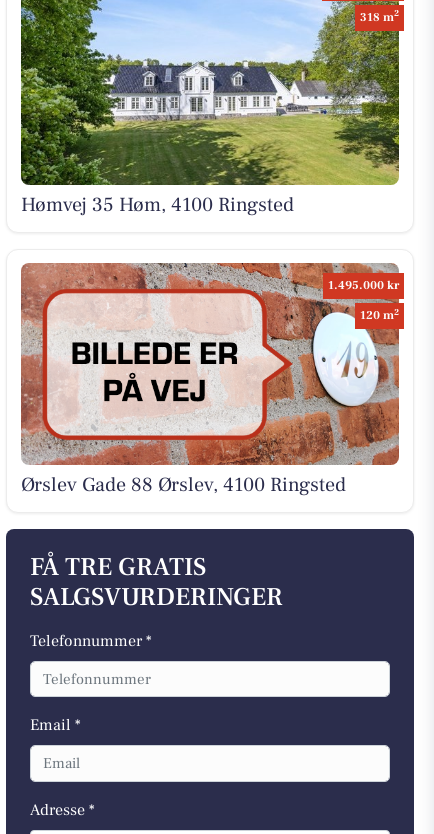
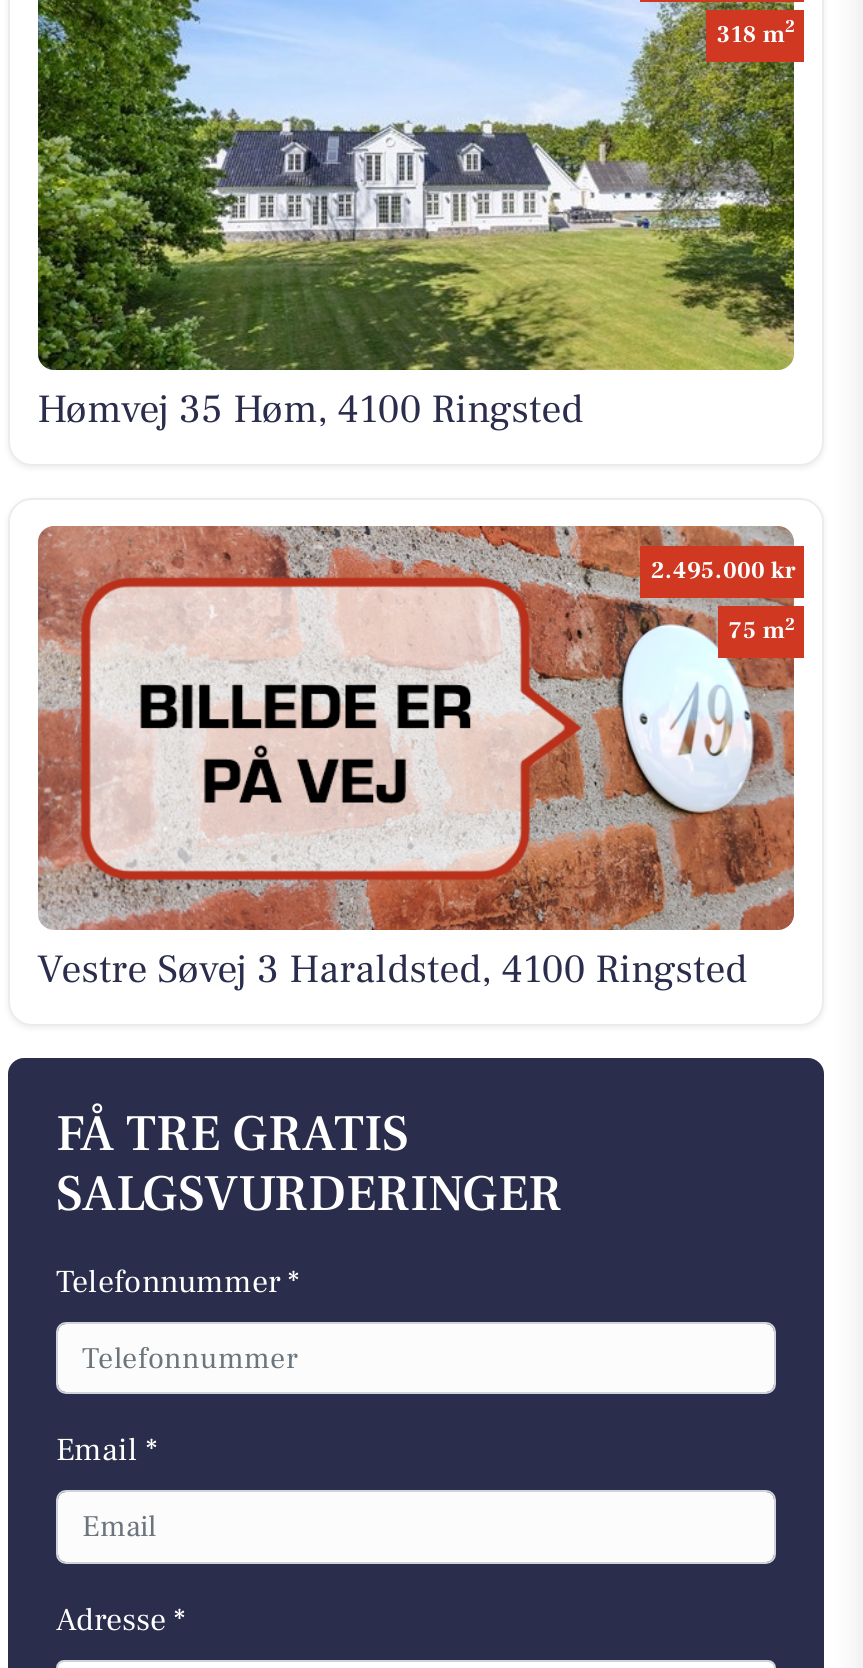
[328,278,399,293] 1.495.000 kr -> [651,557,795,587] 2.495.000 kr
[360,306,399,323] 120 m2 -> [729,612,795,647] 75 m2
[21,472,346,498] Ørslev Gade 88 Ørslev, 4100 Ringsted -> [37,945,747,997] Vestre Søvej 3 Haraldsted, 4100 Ringsted

